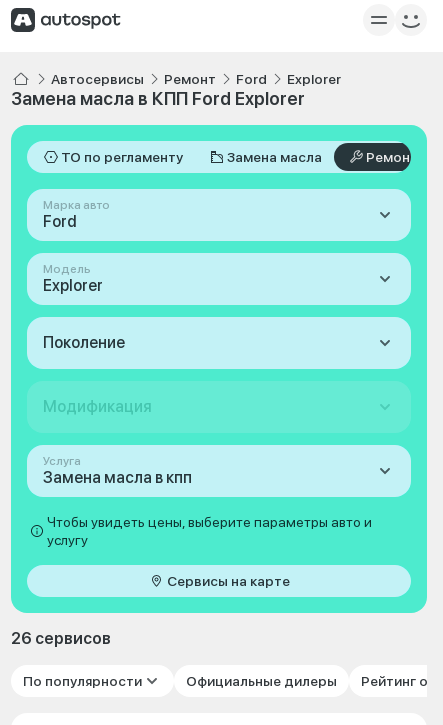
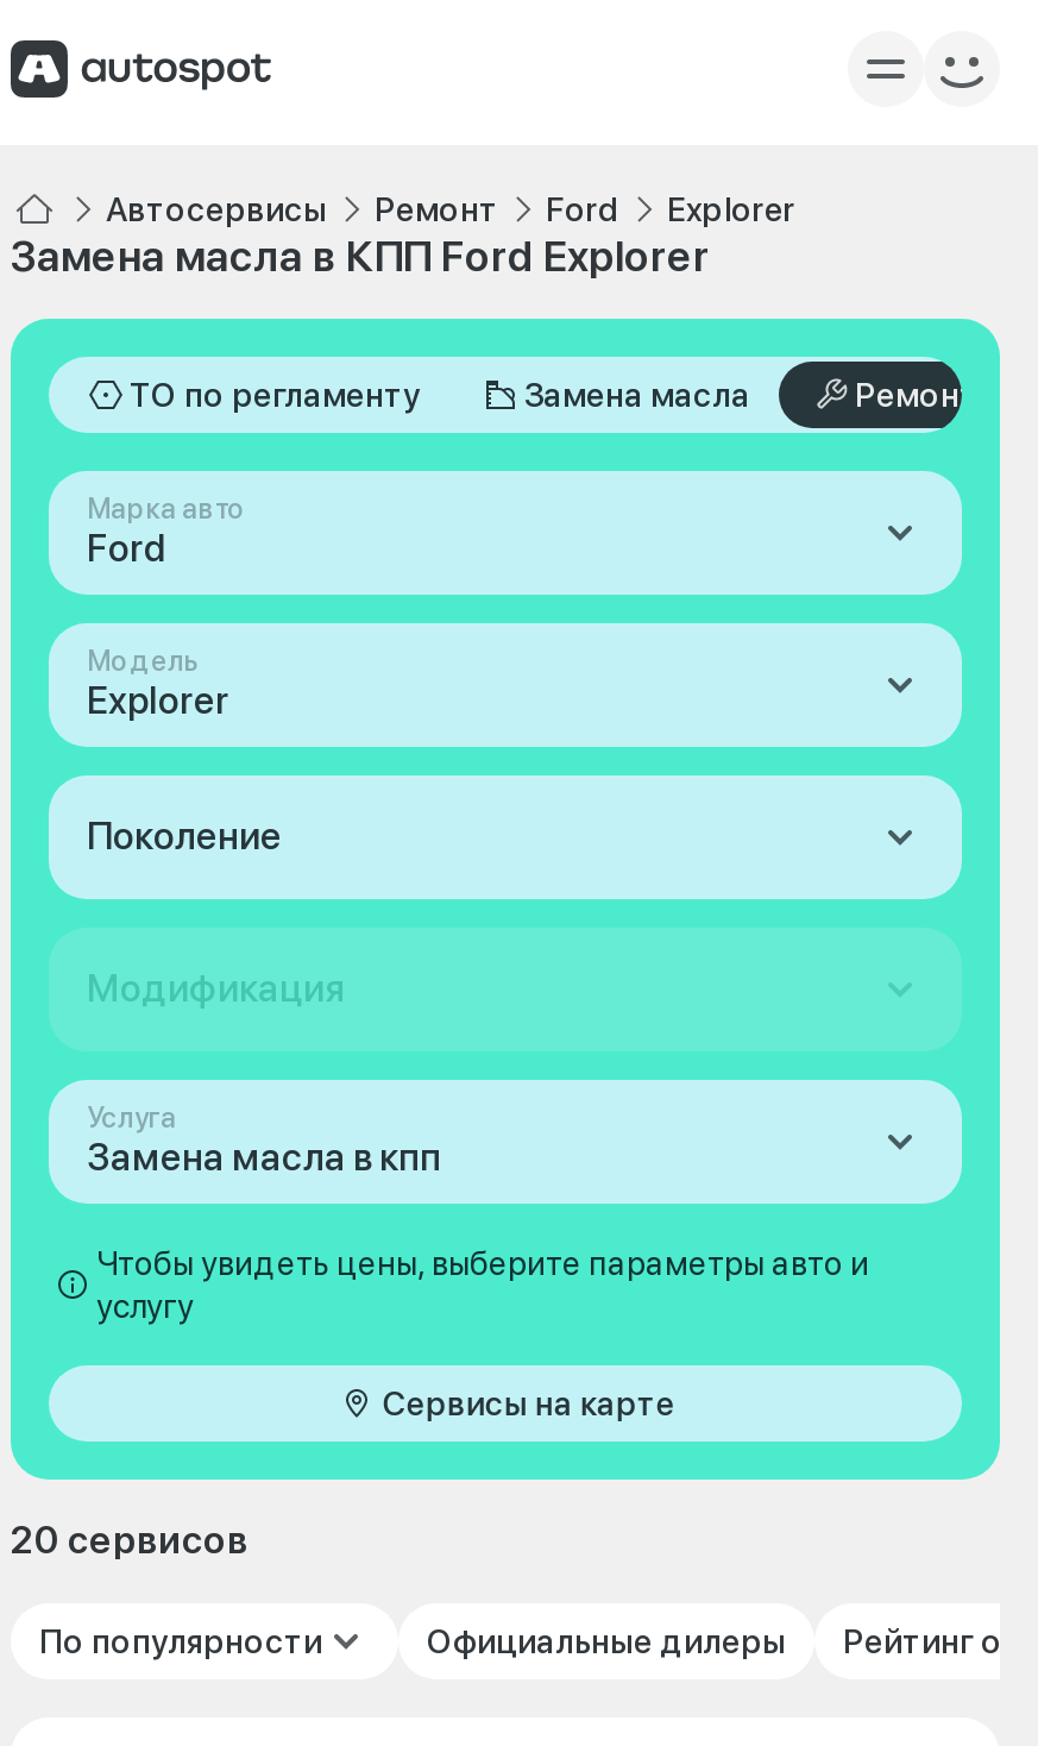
[11,629,111,648] 26 сервисов -> [11,1518,249,1563] 20 сервисов

